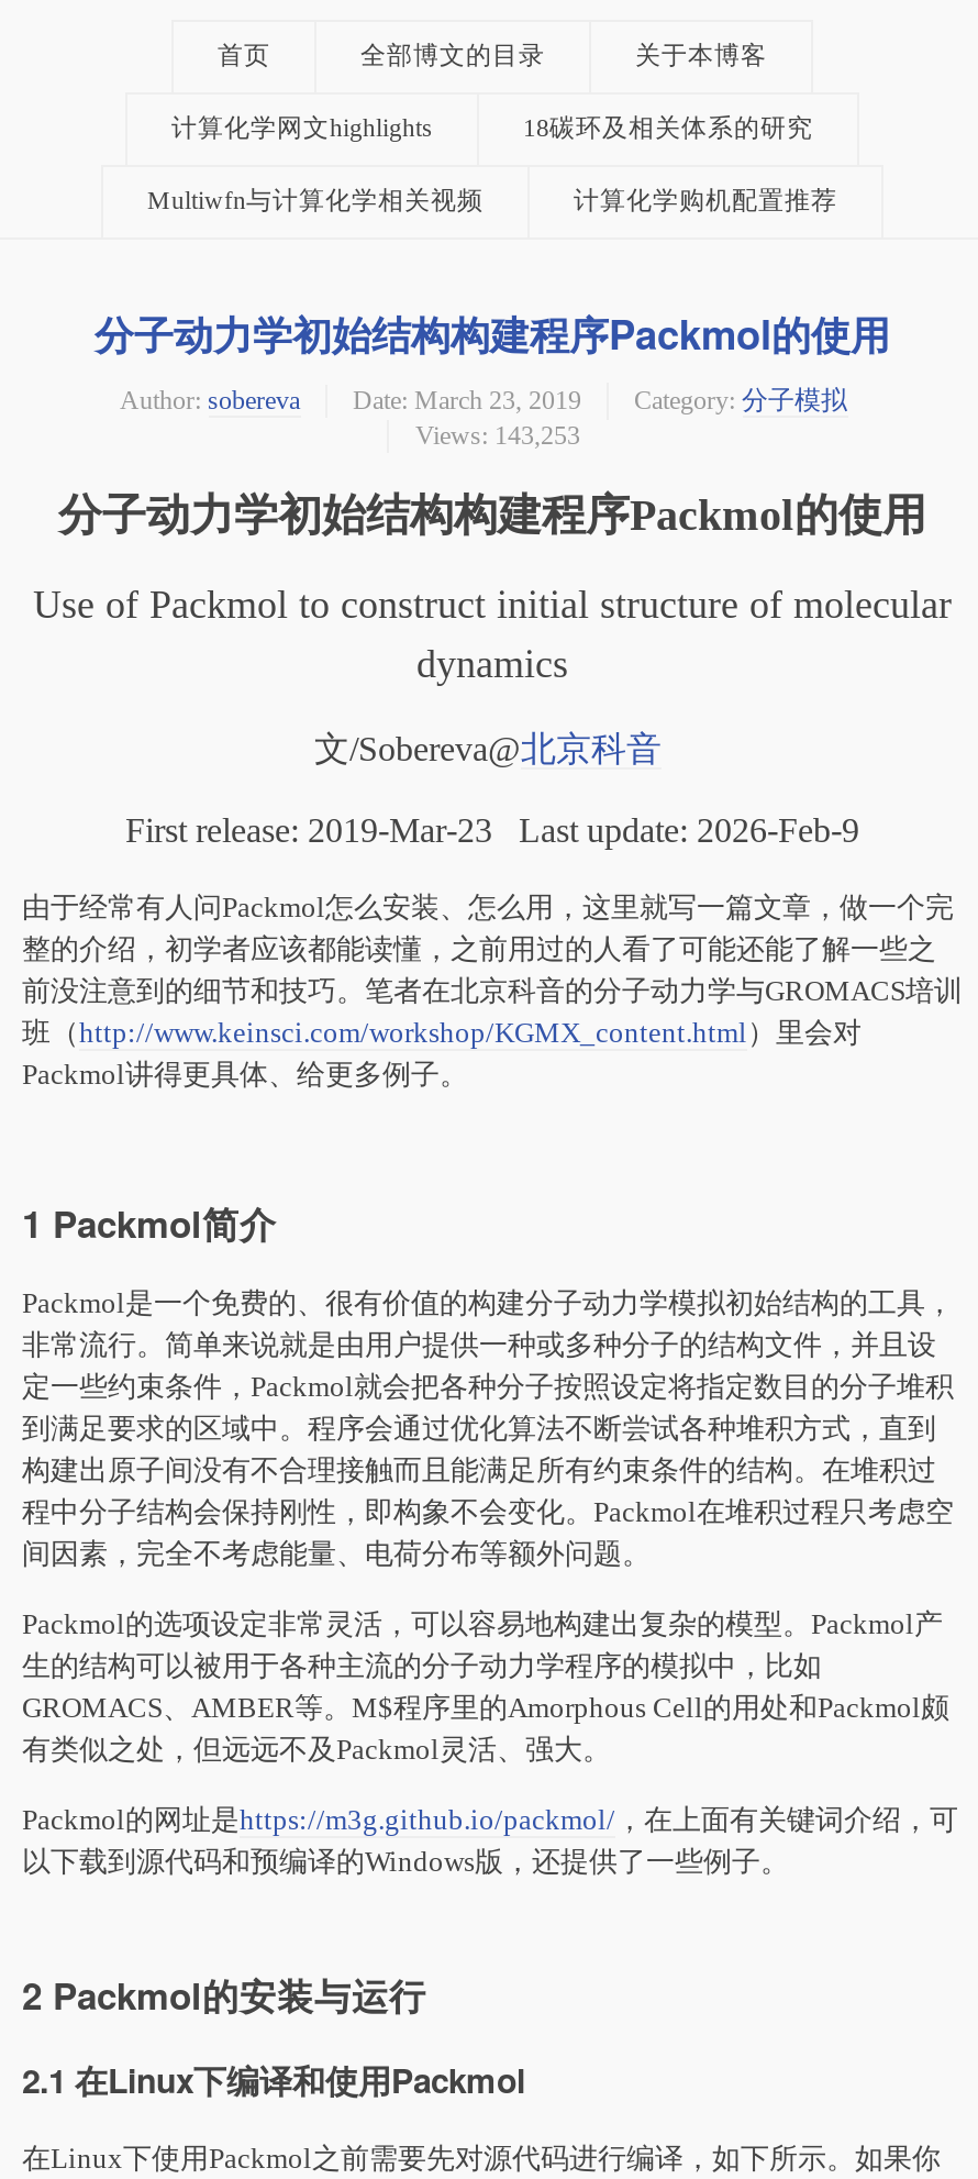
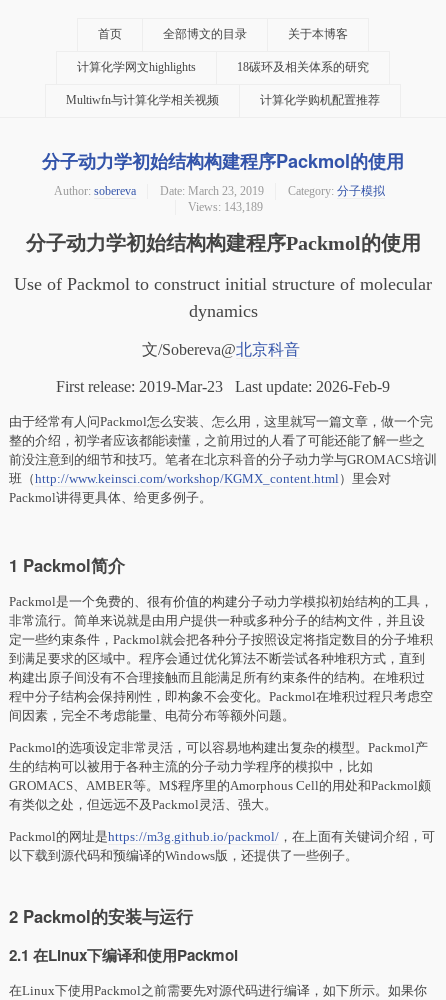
[415,420,580,451] Views: 143,253 -> [188,200,263,214] Views: 143,189

